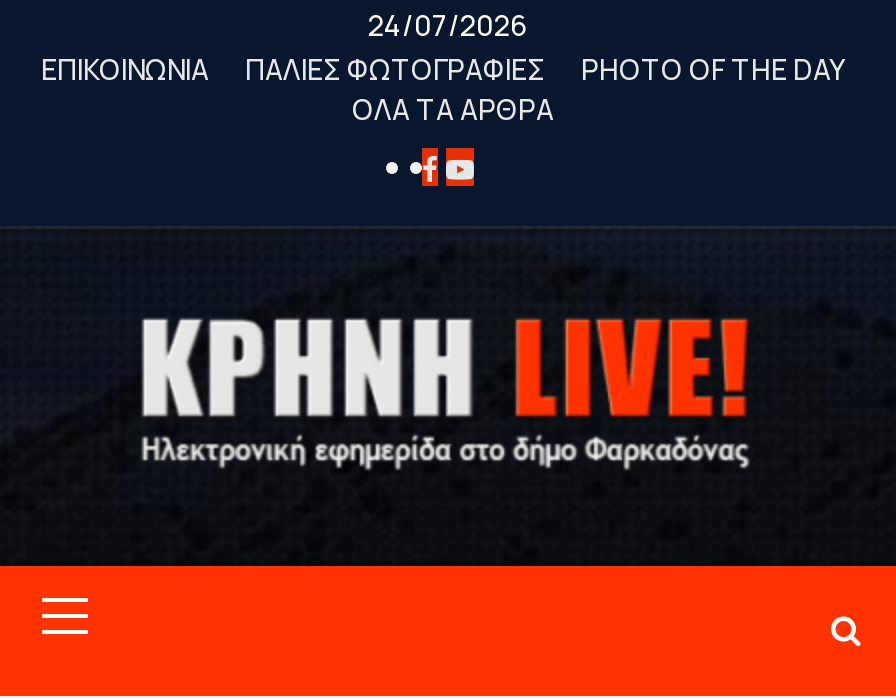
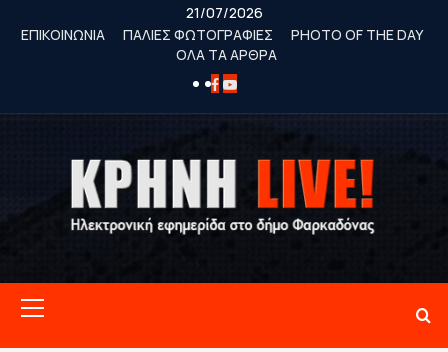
[368,6,528,44] 24/07/2026 -> [185,3,262,22] 21/07/2026

